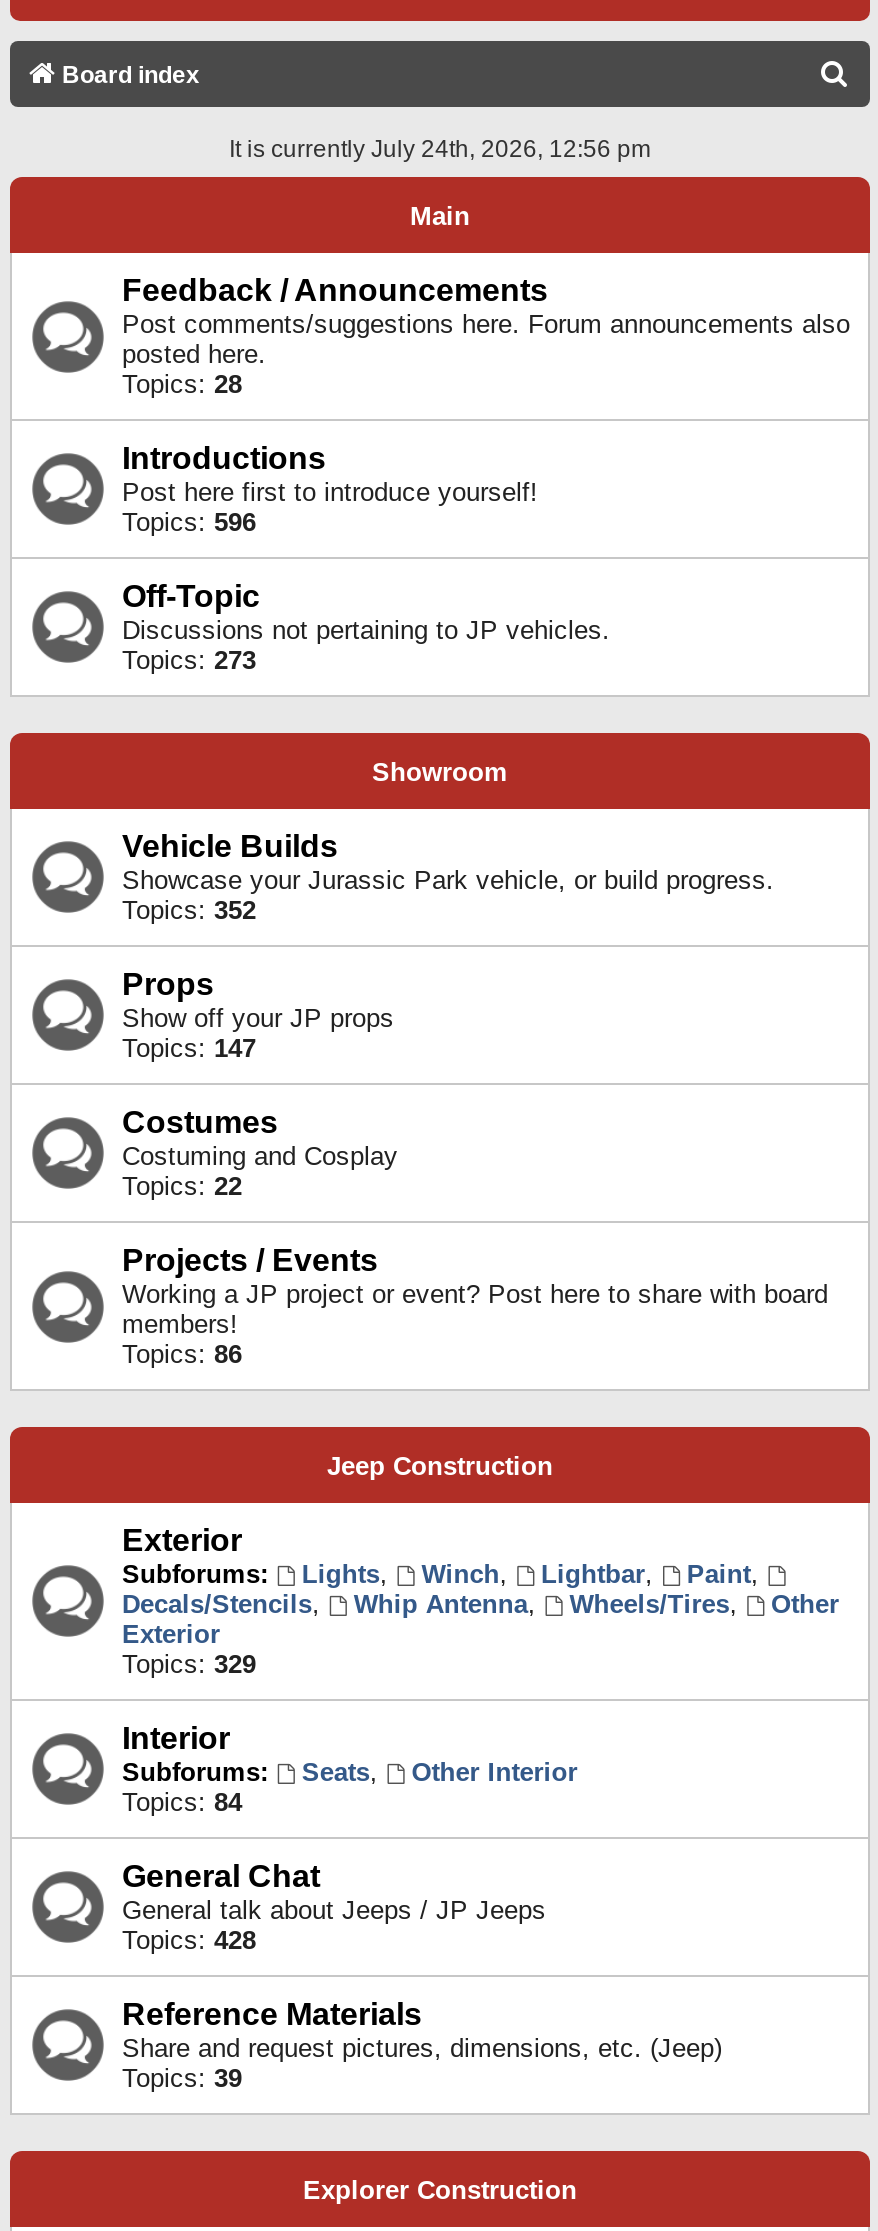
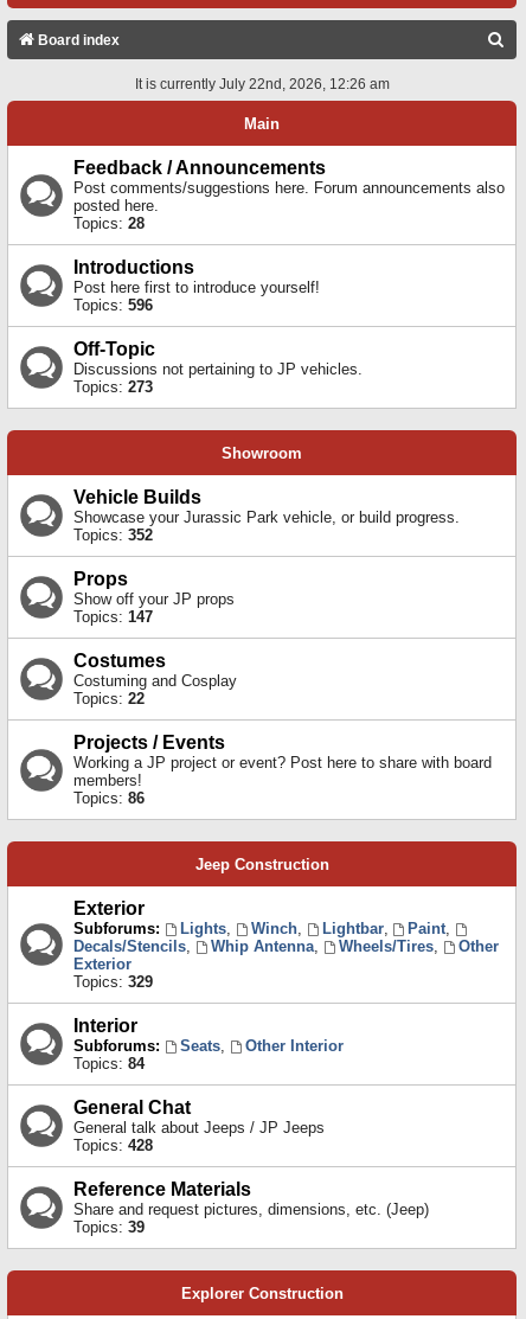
[229,135,651,163] It is currently July 24th, 2026, 12:56 pm -> [134,76,389,92] It is currently July 22nd, 2026, 12:26 am

